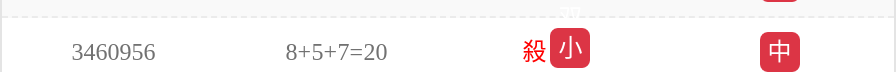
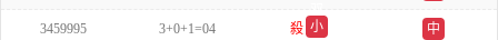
[72,38,156,66] 3460956 -> [40,21,86,37] 3459995
[286,38,388,66] 8+5+7=20 -> [159,21,215,37] 3+0+1=04

